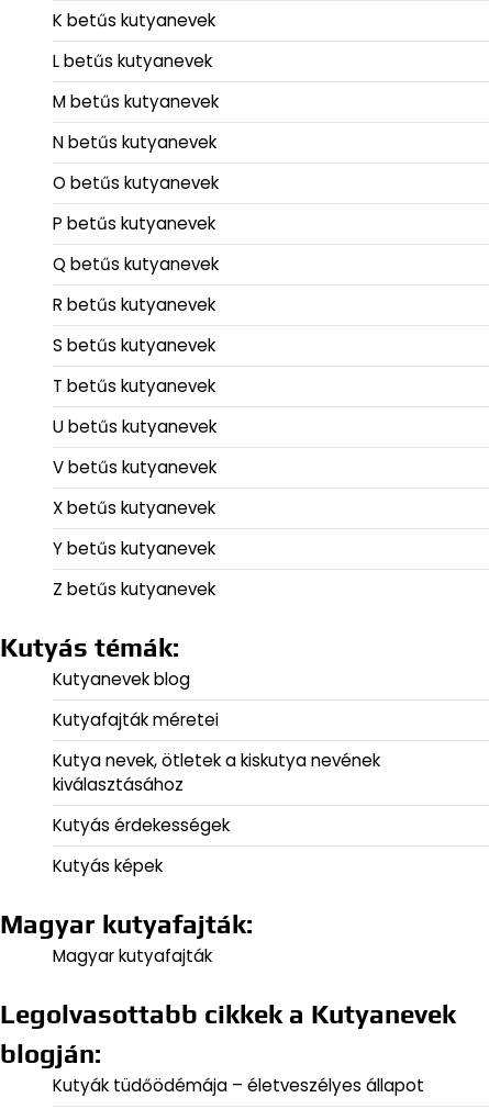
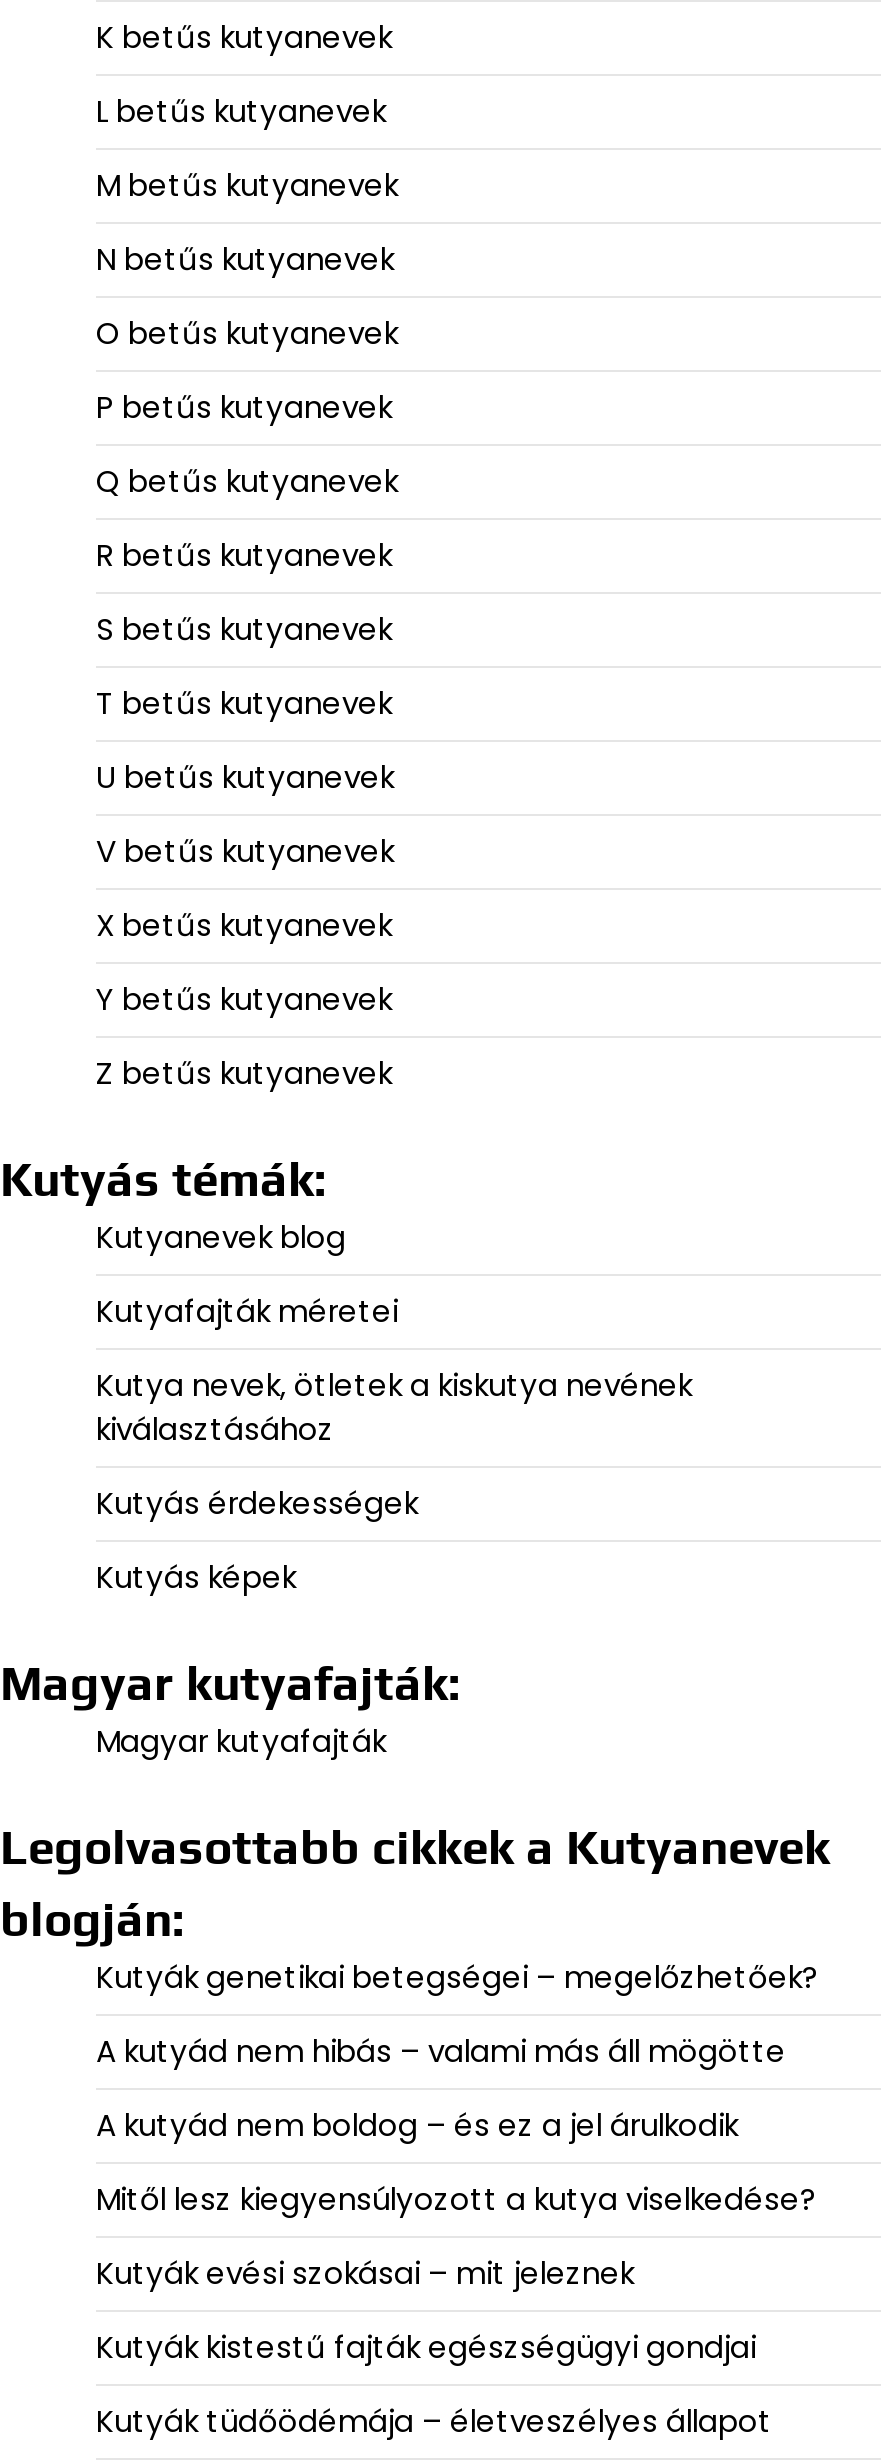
none -> [96,1957,818,2369] Kutyák genetikai betegségei – megelőzhetőek? | A kutyád nem hibás – valami más áll mögötte | A kutyád nem boldog – és ez a jel árulkodik | Mitől lesz kiegyensúlyozott a kutya viselkedése? | Kutyák evési szokásai – mit jeleznek | Kutyák kistestű fajták egészségügyi gondjai

